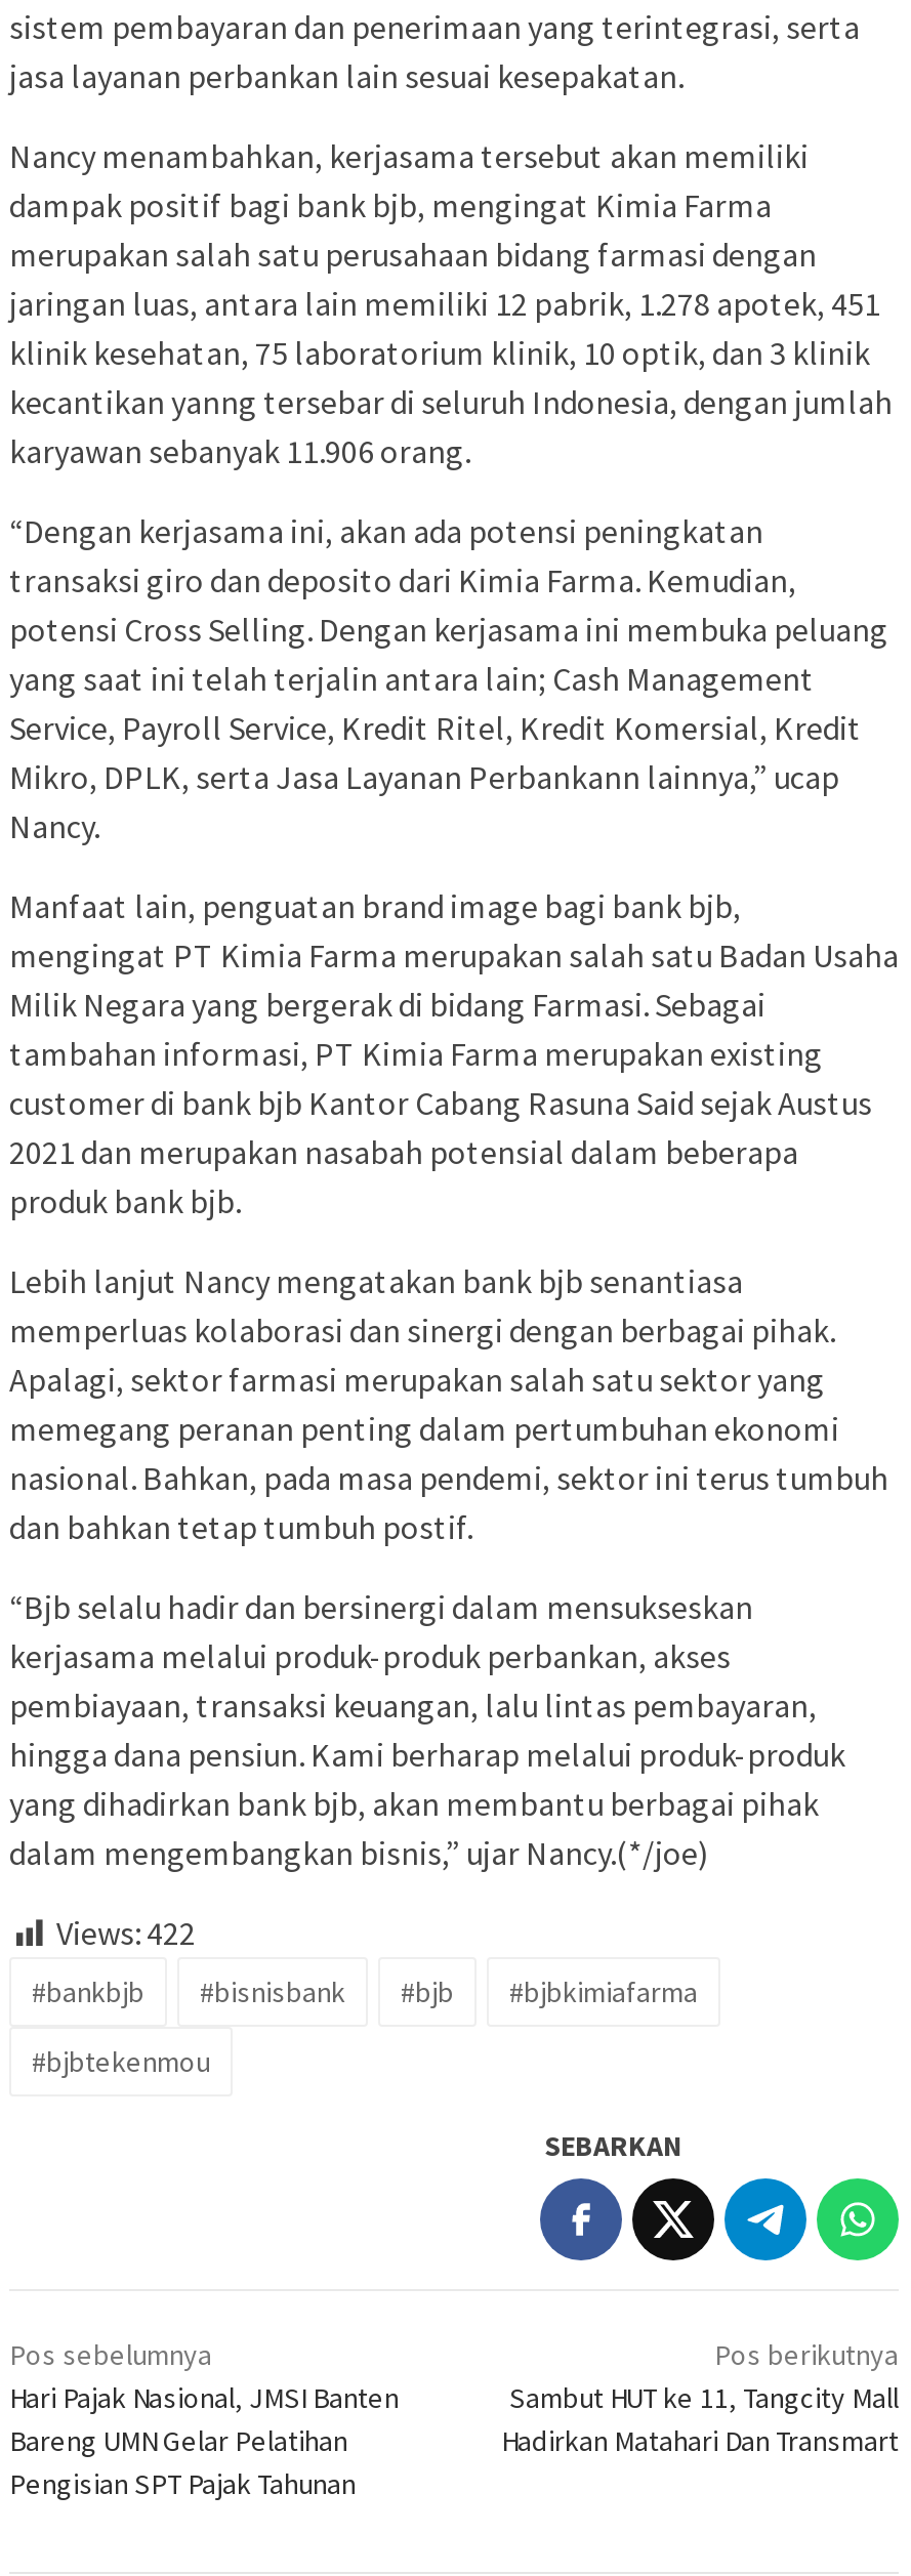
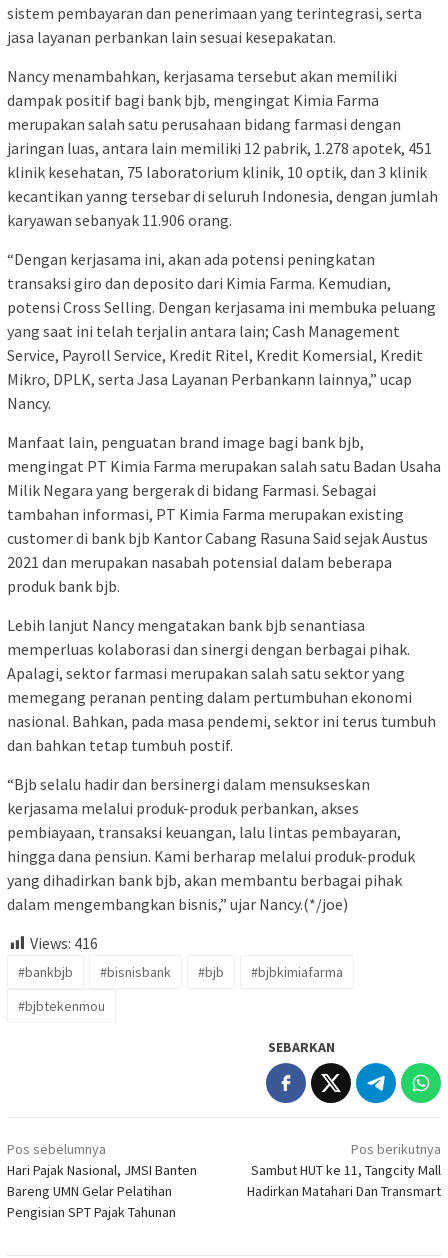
[56,1912,196,1953] Views: 422 -> [30,933,98,953] Views: 416

